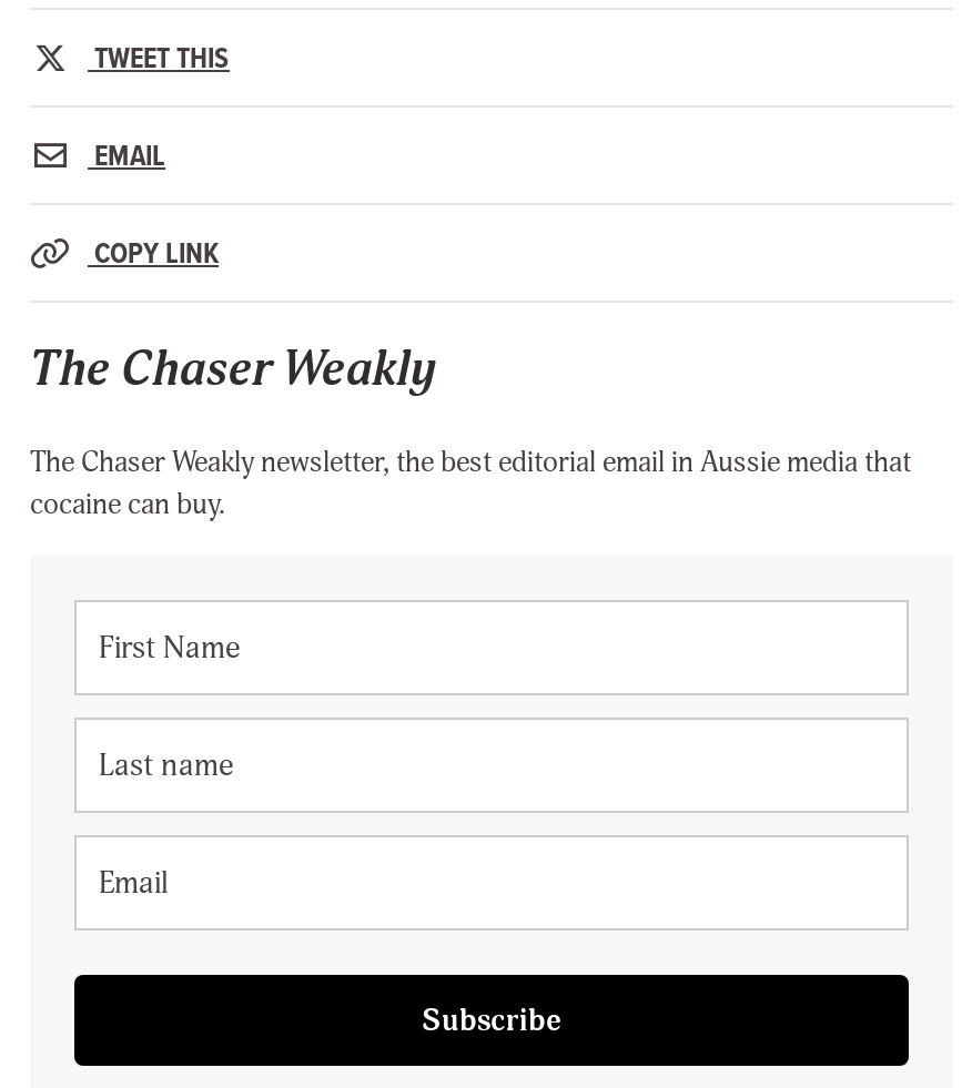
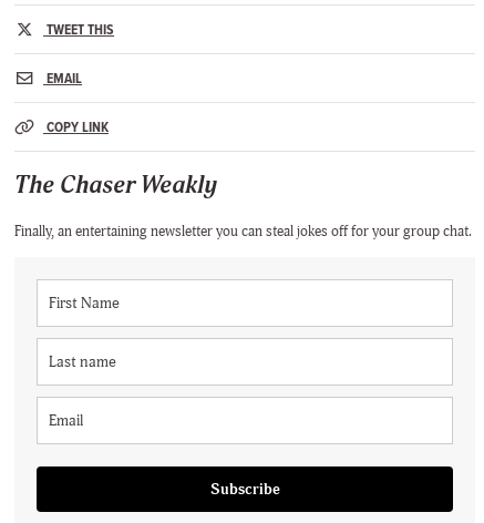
[30,444,911,521] The Chaser Weakly newsletter, the best editorial email in Aussie media that | cocaine can buy. -> [14,222,472,240] Finally, an entertaining newsletter you can steal jokes off for your group chat.

